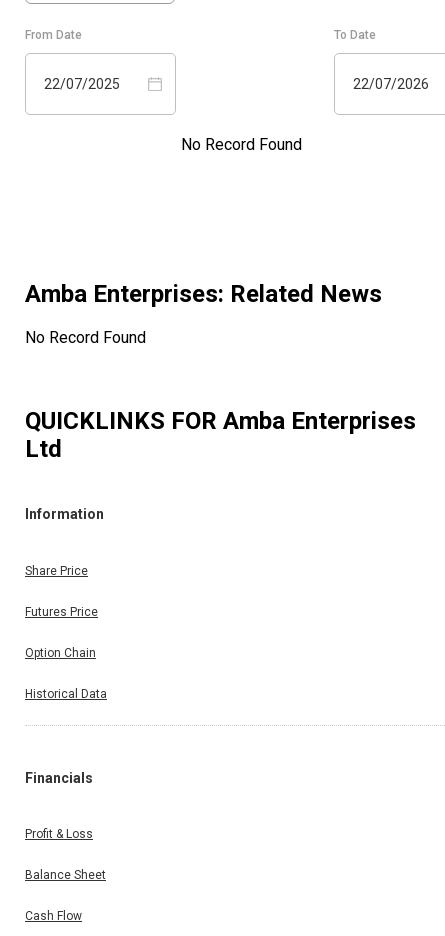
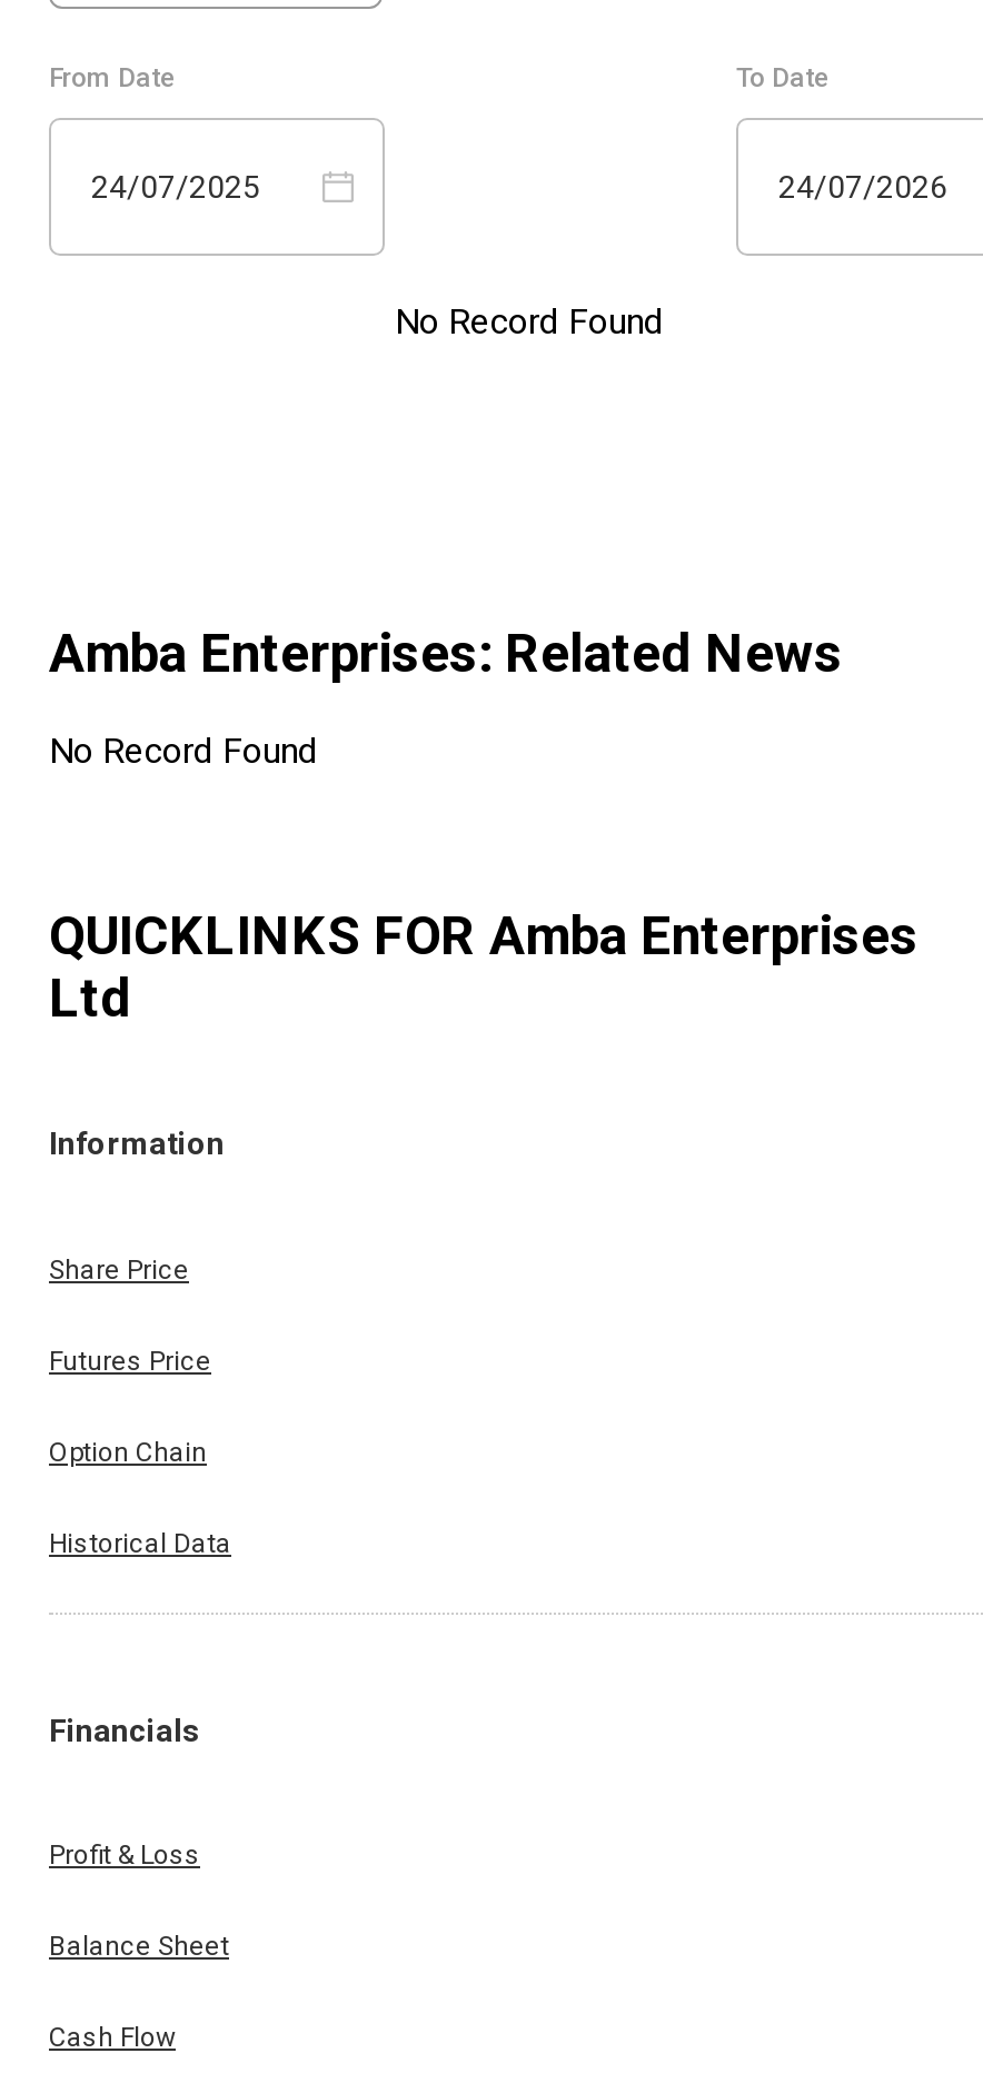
[44,76,120,92] 22/07/2025 -> [91,170,260,206] 24/07/2025
[353,76,429,92] 22/07/2026 -> [778,170,947,206] 24/07/2026

